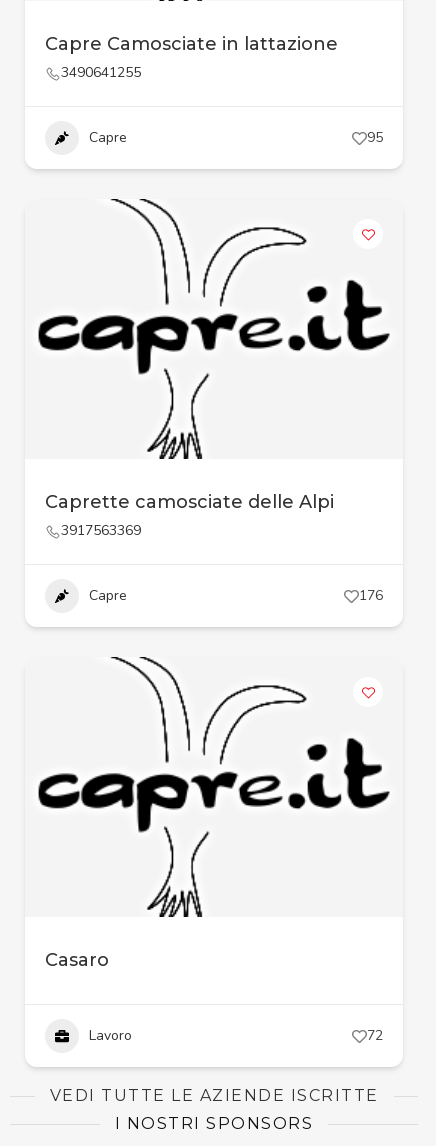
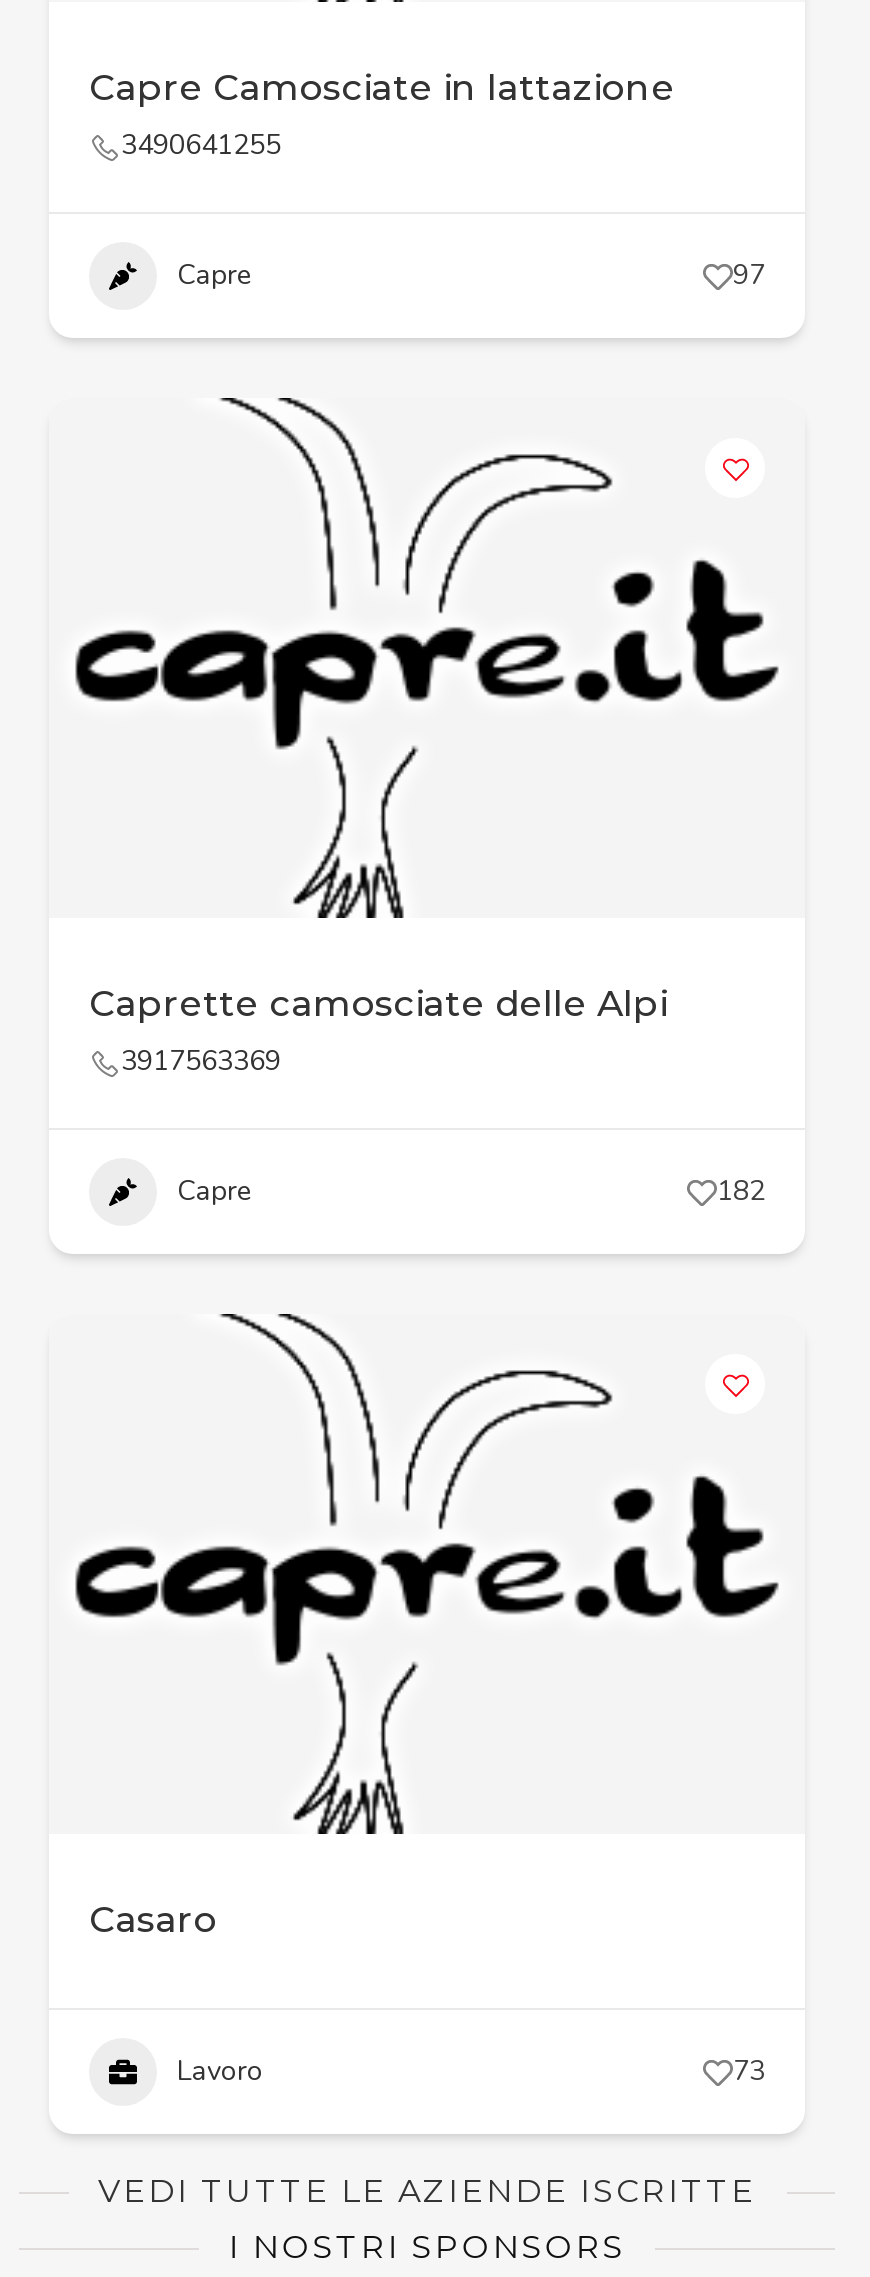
[367,128,383,147] 95 -> [733,256,765,294] 97
[359,586,383,605] 176 -> [717,1172,765,1210] 182
[367,1026,383,1045] 72 -> [733,2052,765,2090] 73

